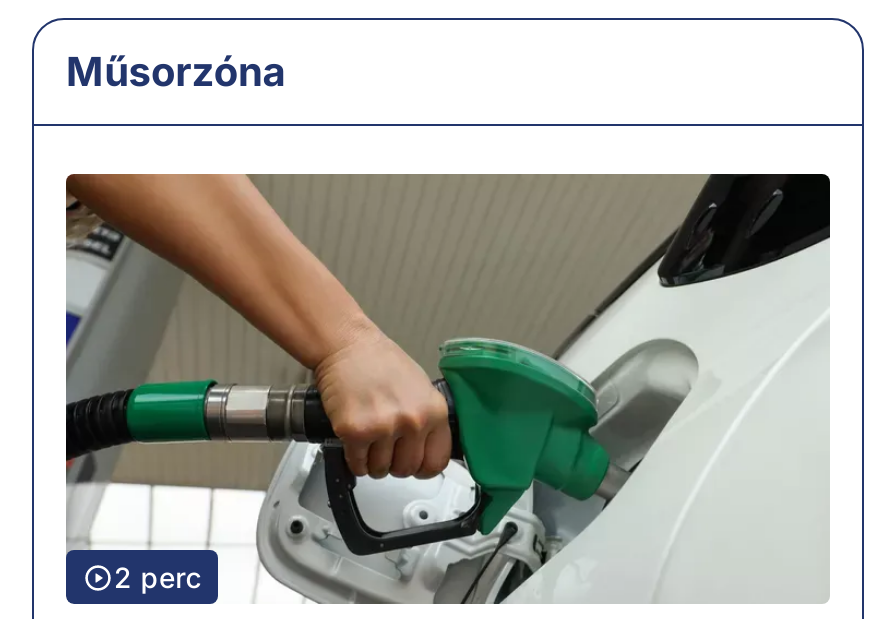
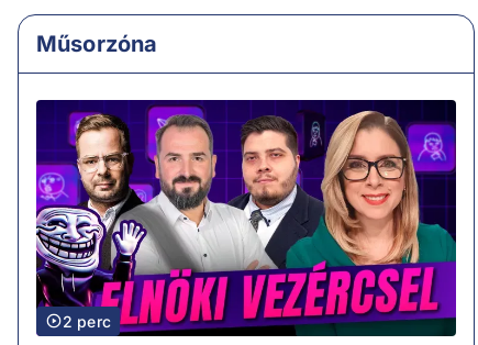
[64,171,832,605] [image] -> [35,99,457,337] [image]

